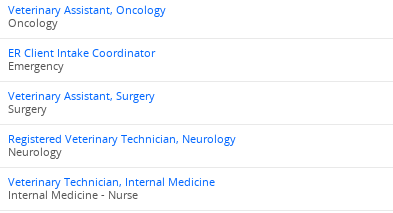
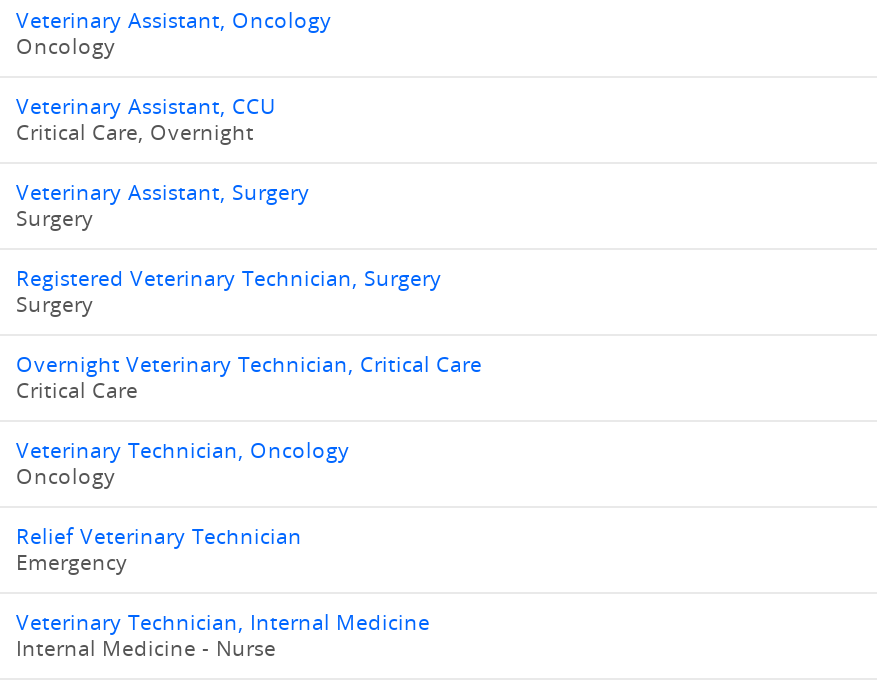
[8,46,155,73] ER Client Intake Coordinator | Emergency -> [16,92,276,146] Veterinary Assistant, CCU | Critical Care, Overnight
[8,132,236,159] Registered Veterinary Technician, Neurology | Neurology -> [16,264,482,576] Registered Veterinary Technician, Surgery | Surgery | Overnight Veterinary Technician, Critical Care | Critical Care | Veterinary Technician, Oncology | Oncology | Relief Veterinary Technician | Emergency

